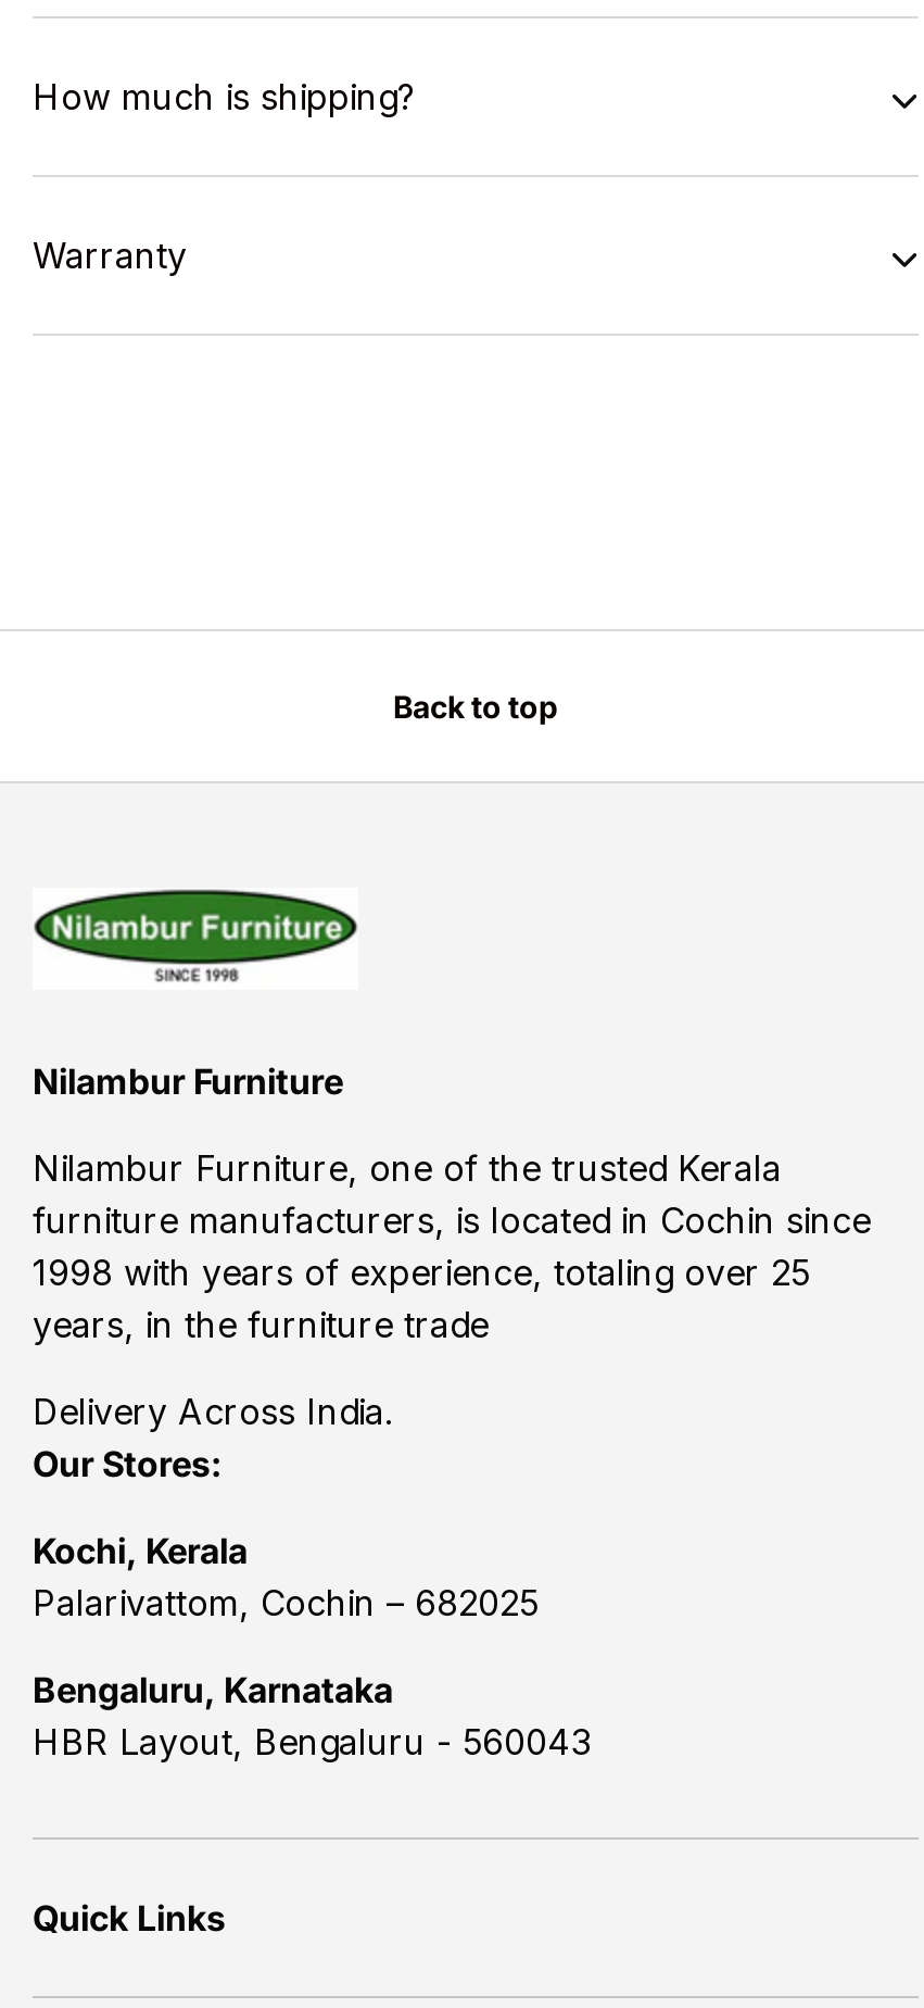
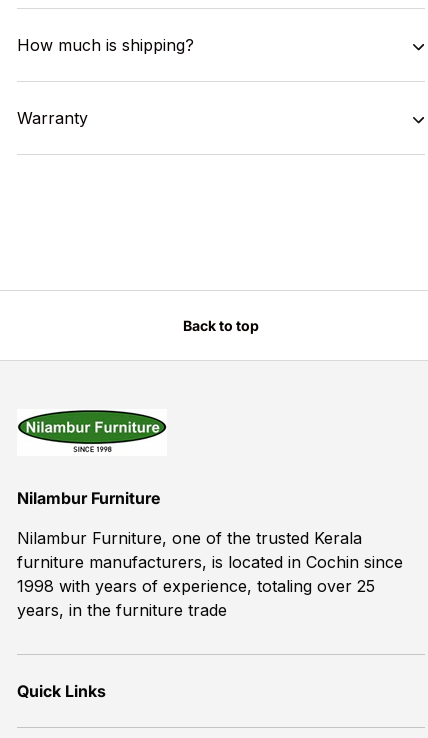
[33,1390,591,1764] Delivery Across India. | Our Stores: | Kochi, Kerala | Palarivattom, Cochin – 682025 | Bengaluru, Karnataka | HBR Layout, Bengaluru - 560043 -> none

